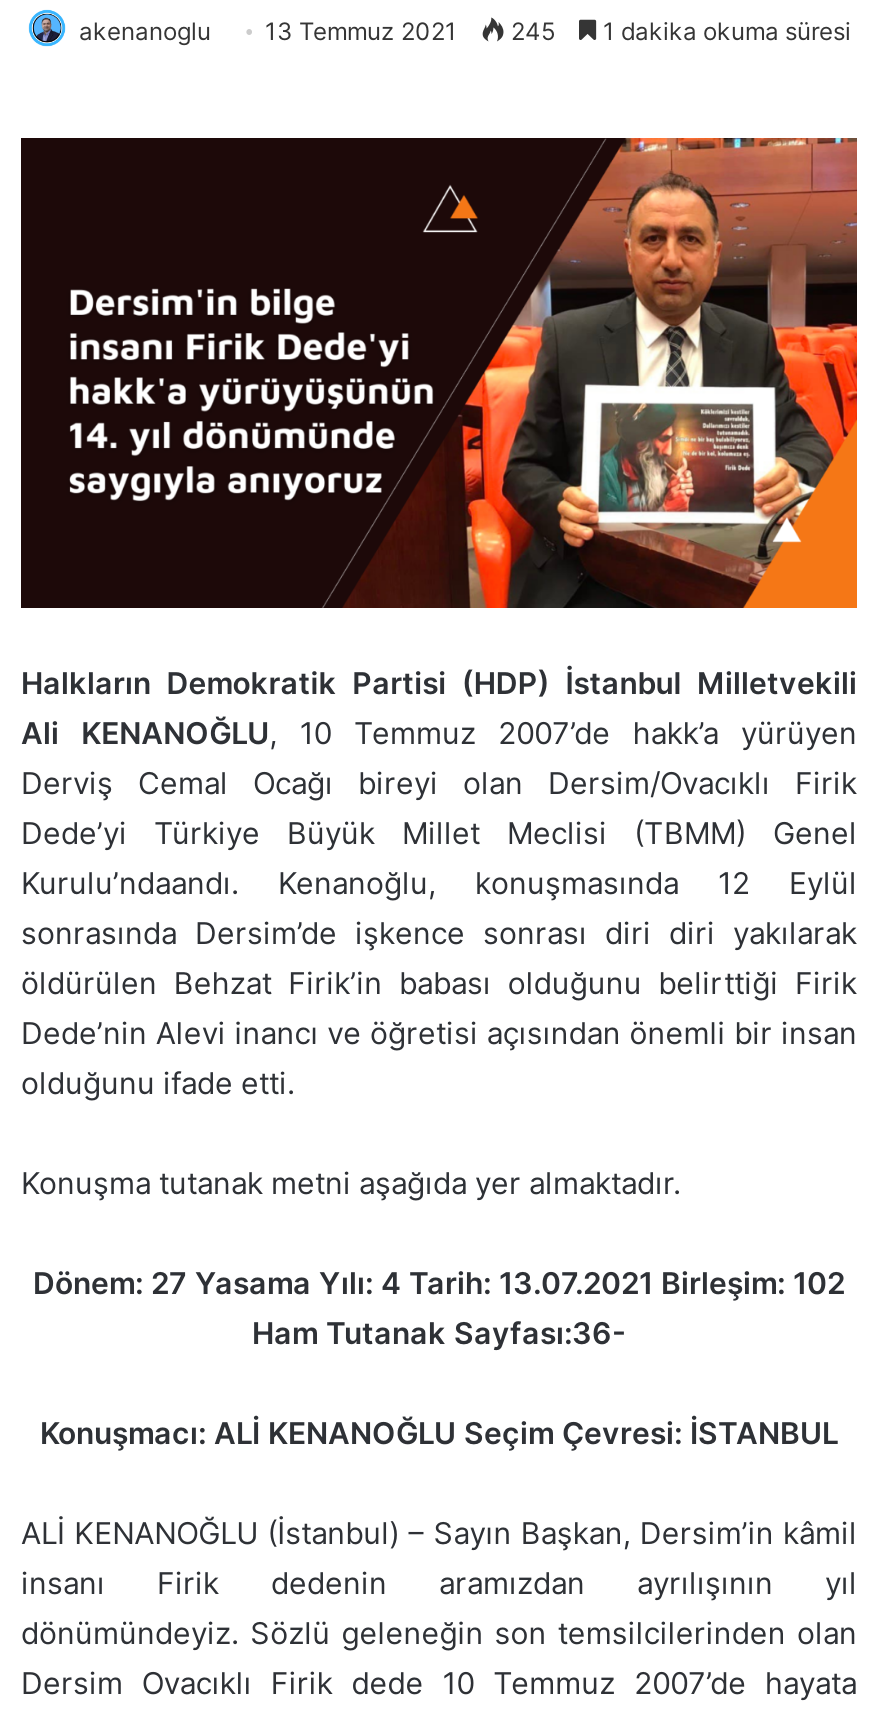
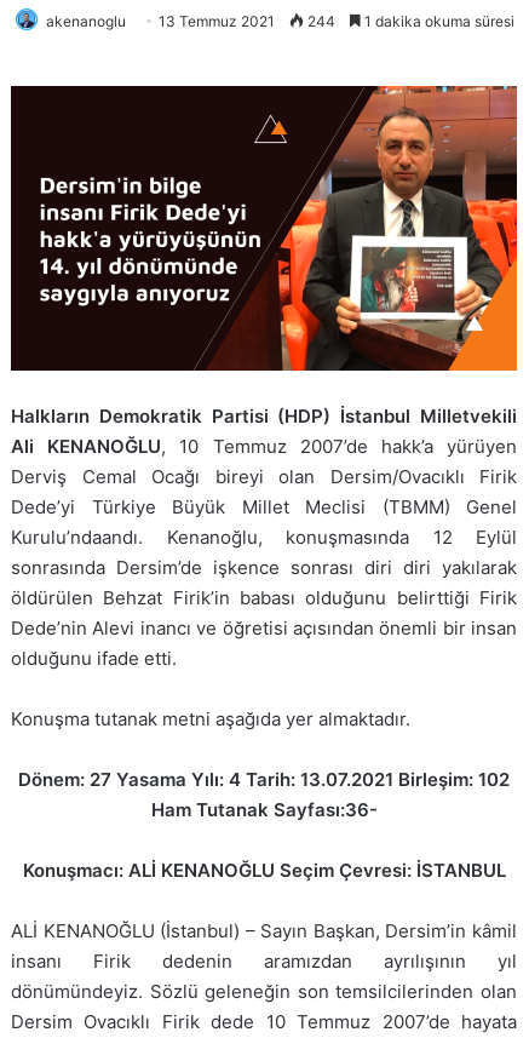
[79,15,851,45] akenanoglu 13 Temmuz 2021 245 1 dakika okuma süresi -> [45,12,514,30] akenanoglu 13 Temmuz 2021 244 1 dakika okuma süresi

